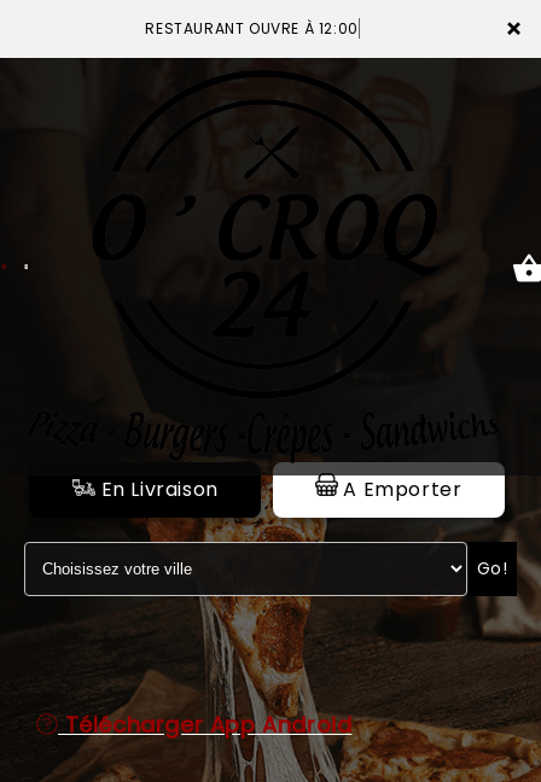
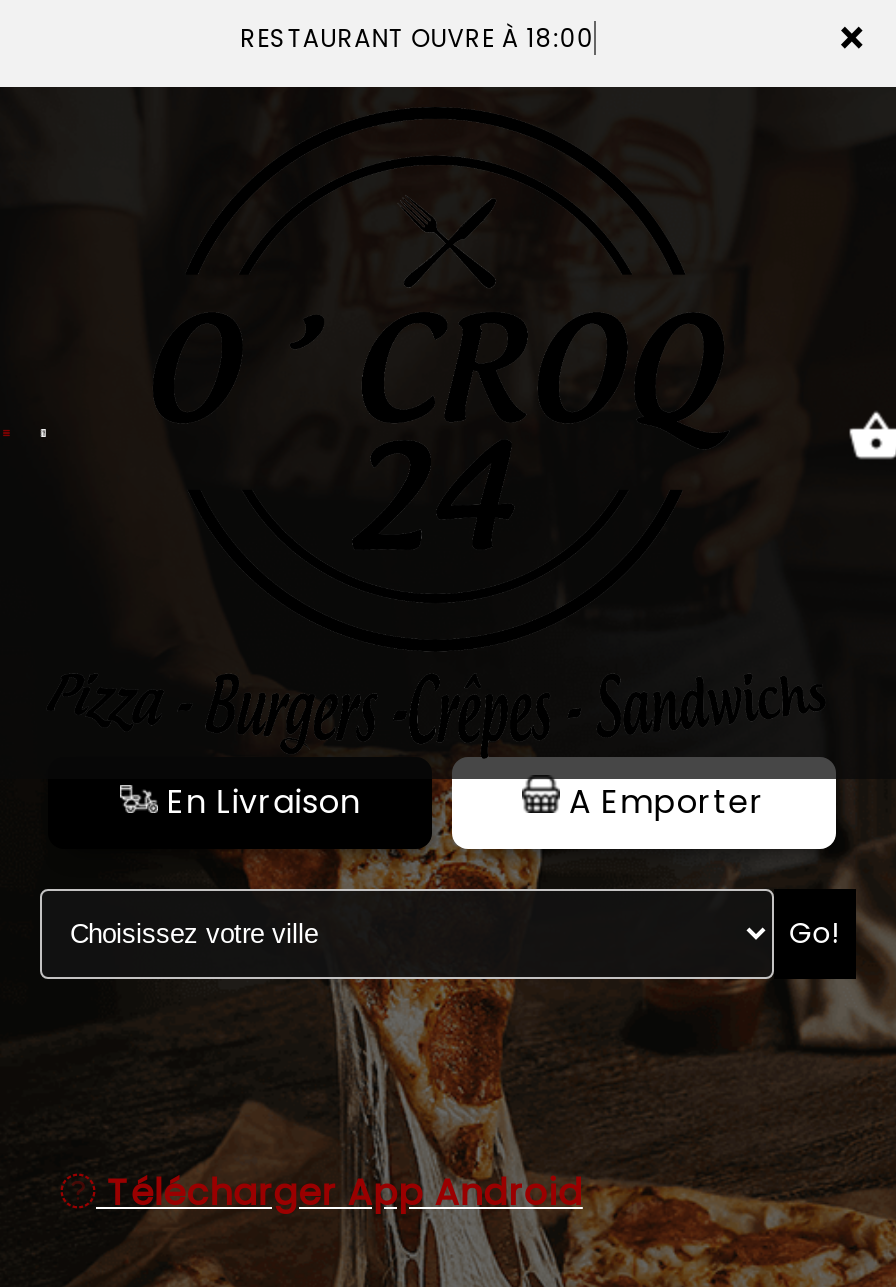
[146,18,359,39] RESTAURANT OUVRE À 12:00 -> [240,21,595,55] RESTAURANT OUVRE À 18:00

